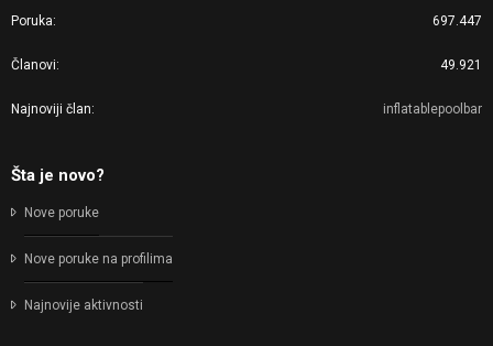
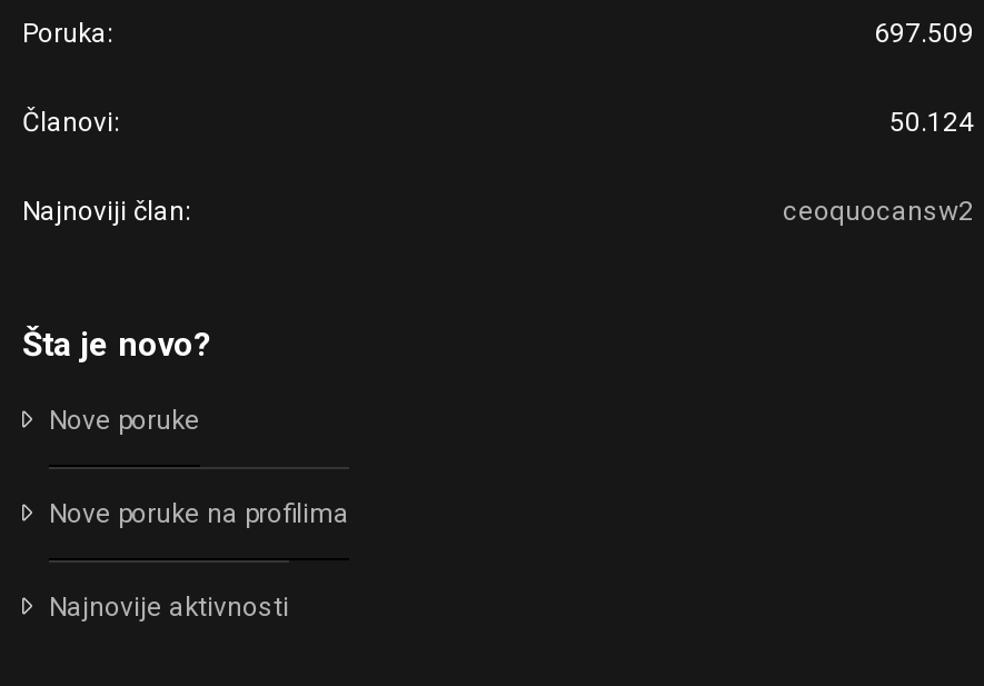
[432,13,482,29] 697.447 -> [874,18,974,49] 697.509
[440,58,482,73] 49.921 -> [889,107,974,138] 50.124
[383,102,482,117] inflatablepoolbar -> [783,196,974,227] ceoquocansw2

